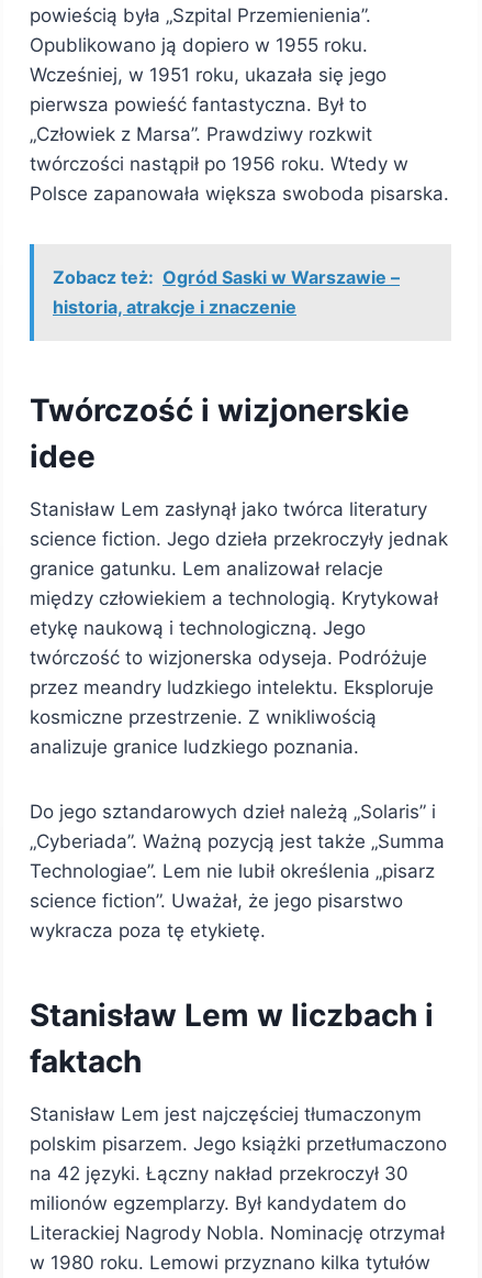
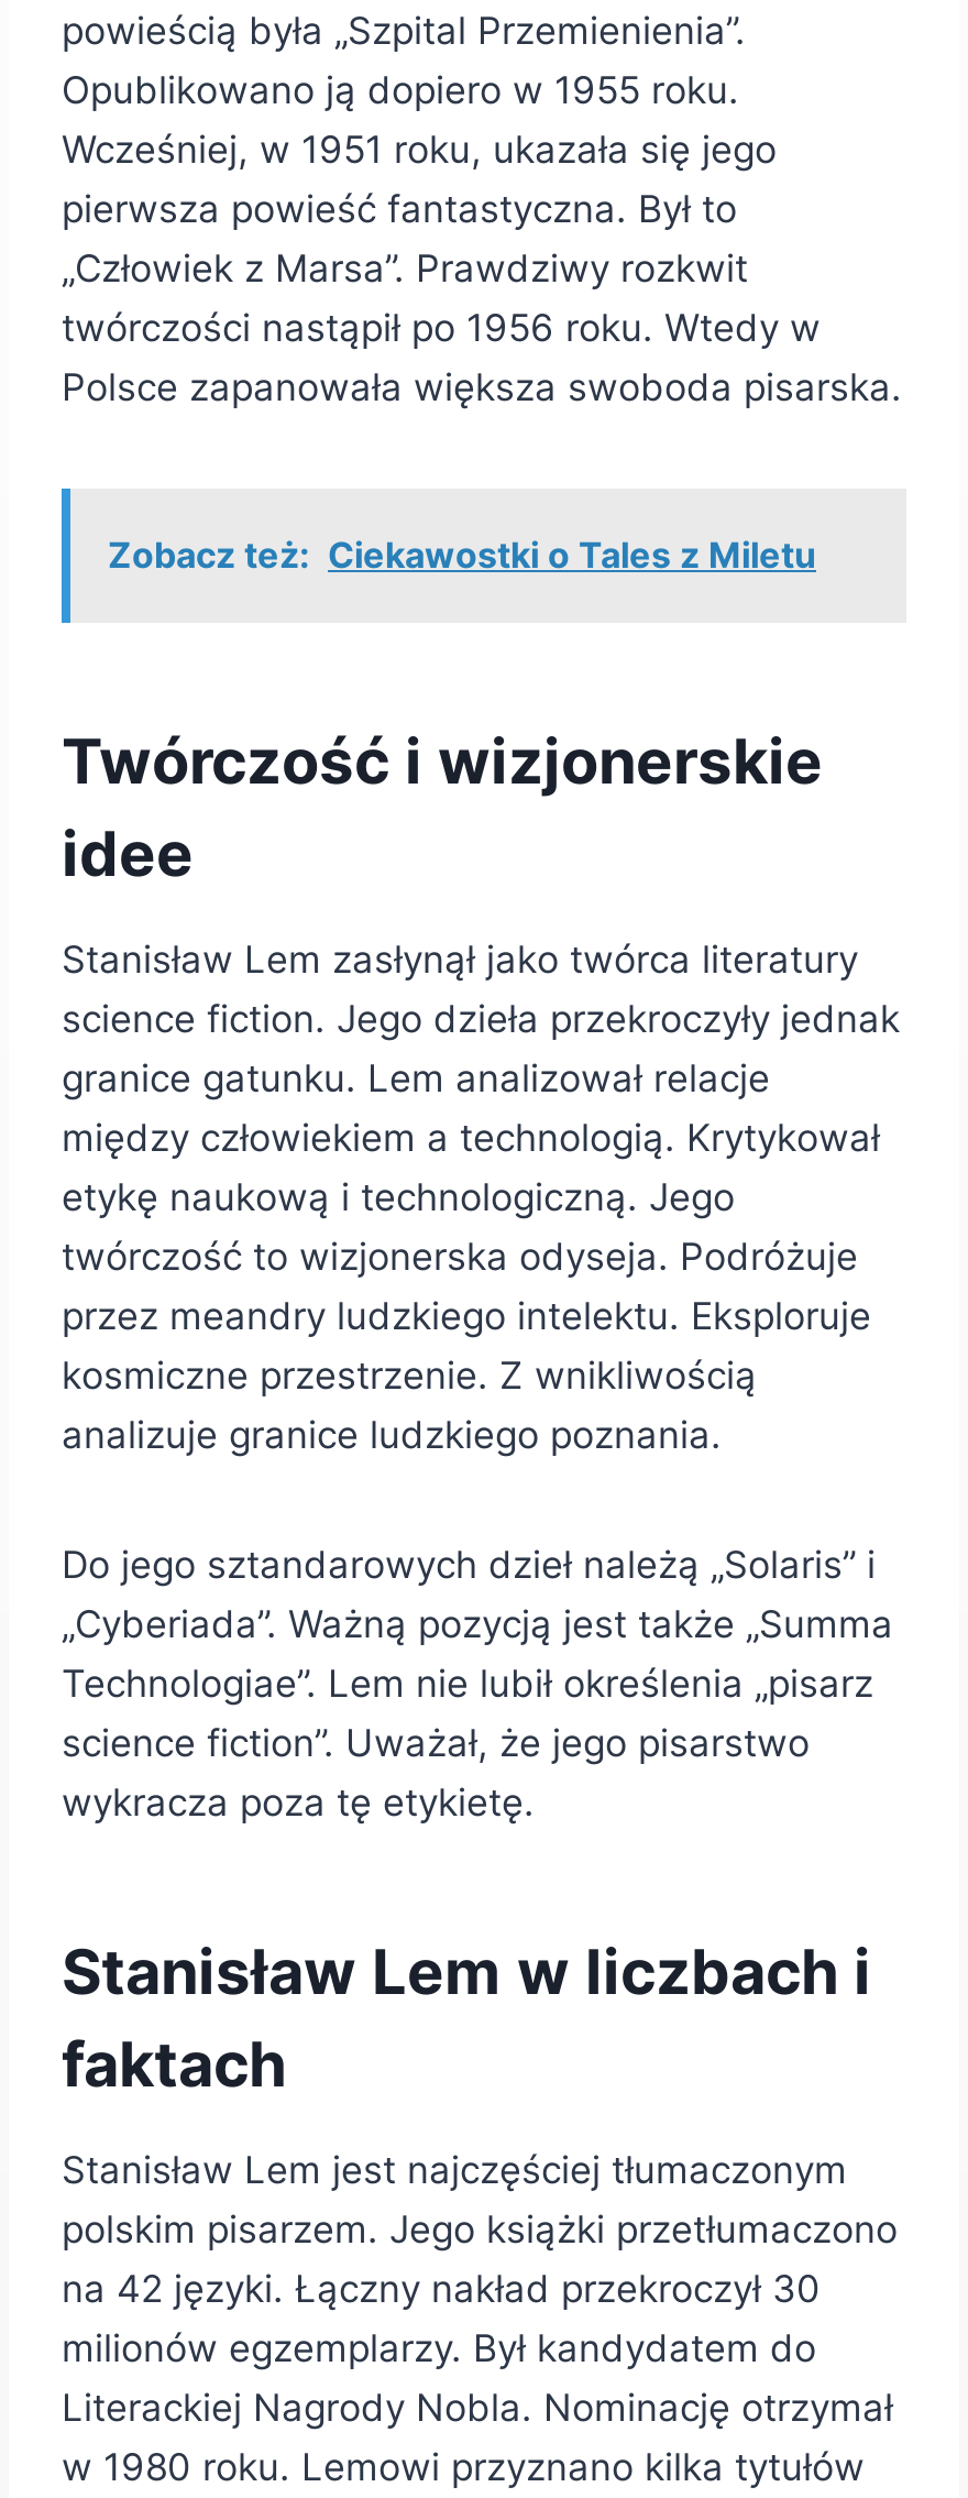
[53,266,400,318] Zobacz też: Ogród Saski w Warszawie – | historia, atrakcje i znaczenie -> [108,533,816,577] Zobacz też: Ciekawostki o Tales z Miletu

